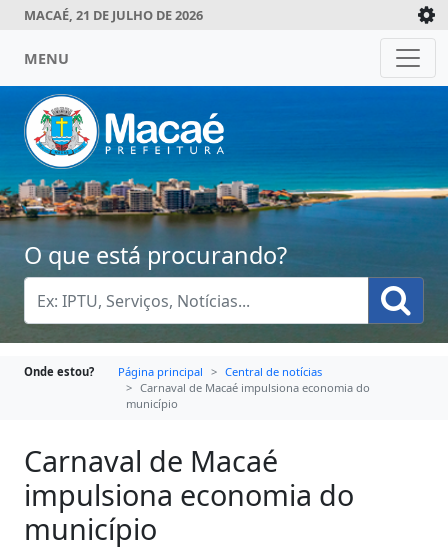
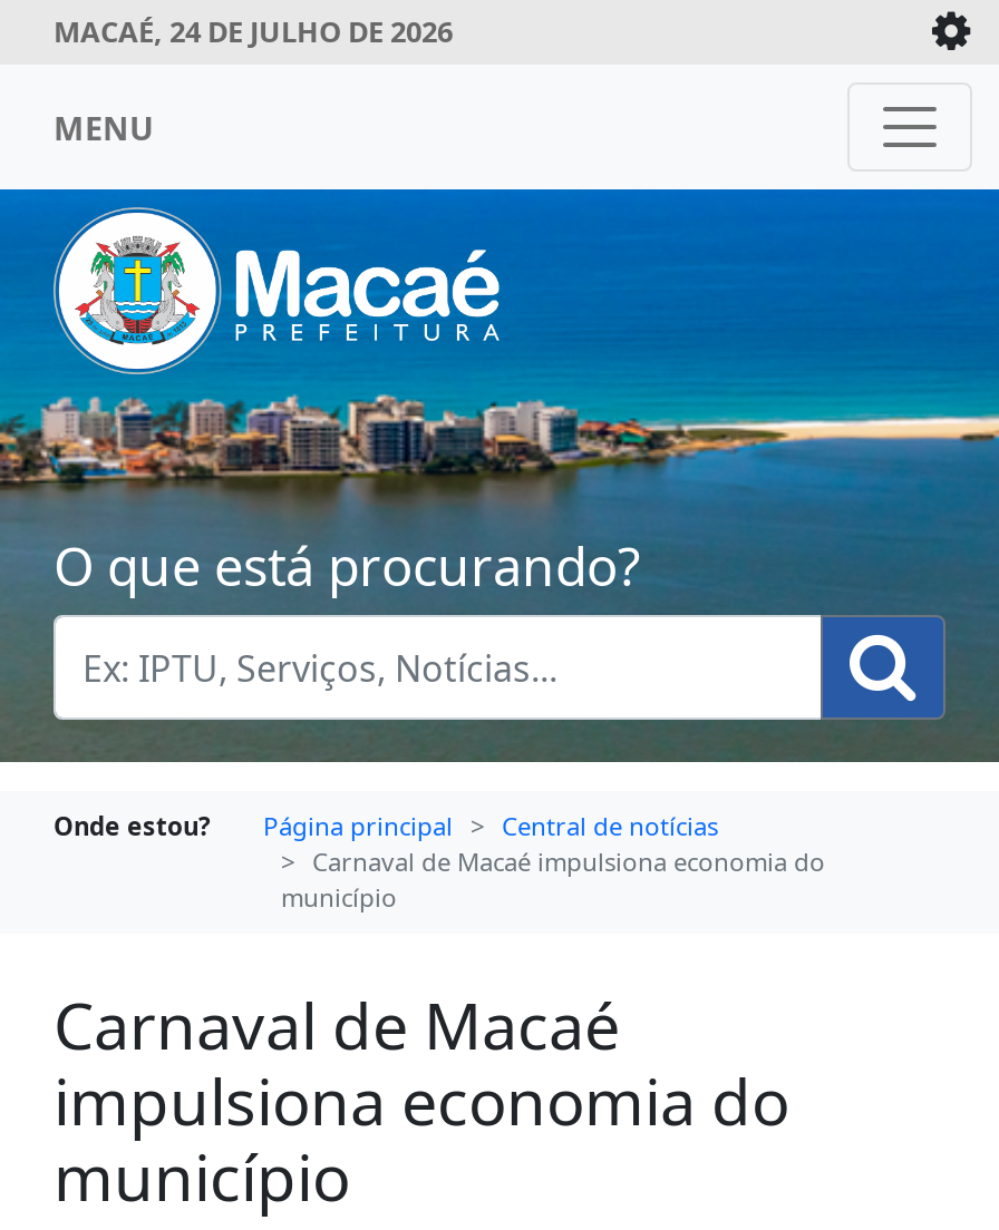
[24,5,203,23] MACAÉ, 21 DE JULHO DE 2026 -> [54,10,453,50] MACAÉ, 24 DE JULHO DE 2026

